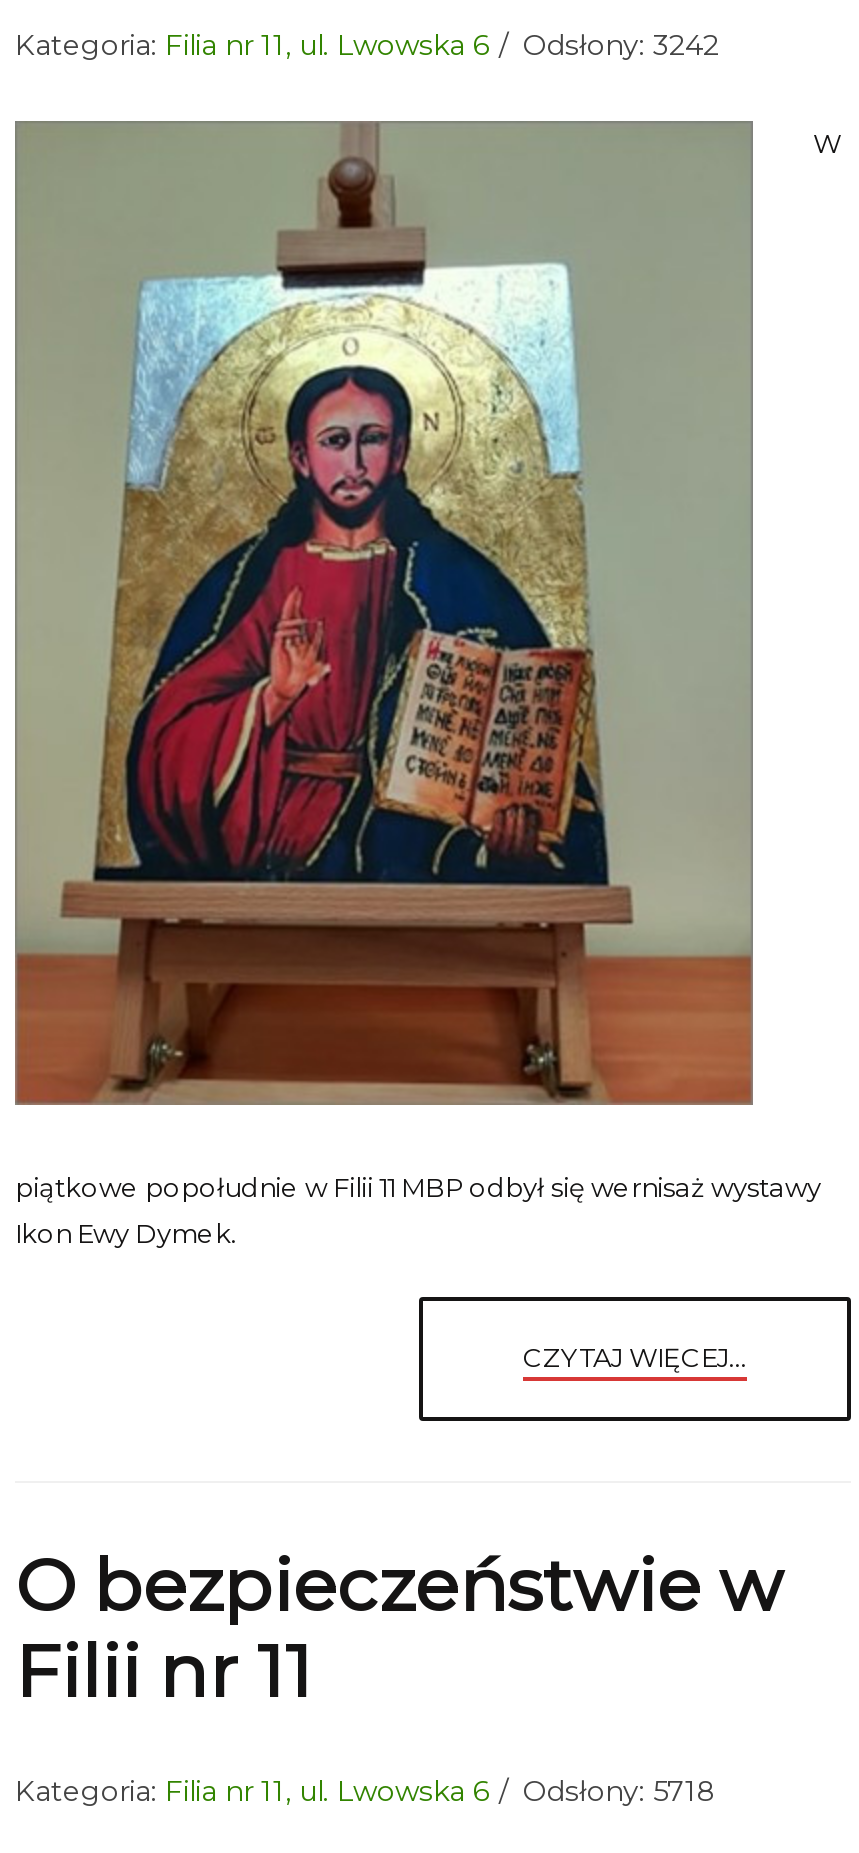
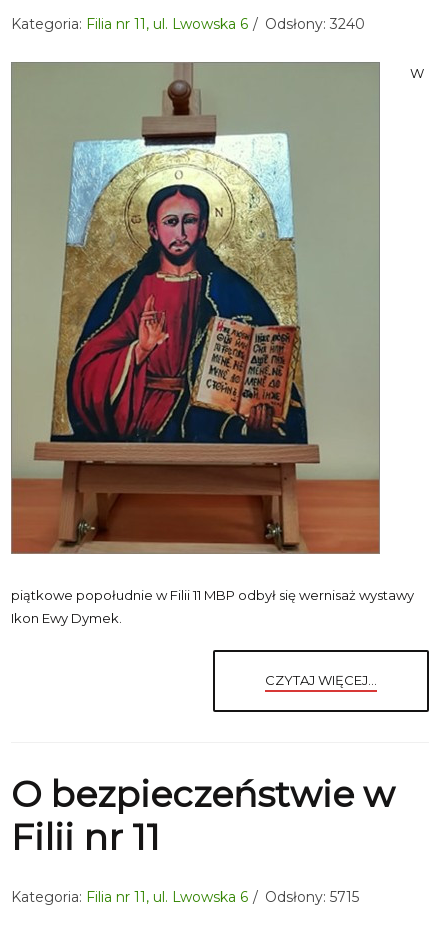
[15,27,719,63] Kategoria: Filia nr 11, ul. Lwowska 6 Odsłony: 3242 -> [11,15,365,33] Kategoria: Filia nr 11, ul. Lwowska 6 Odsłony: 3240
[15,1773,717,1809] Kategoria: Filia nr 11, ul. Lwowska 6 Odsłony: 5718 -> [11,888,359,906] Kategoria: Filia nr 11, ul. Lwowska 6 Odsłony: 5715

